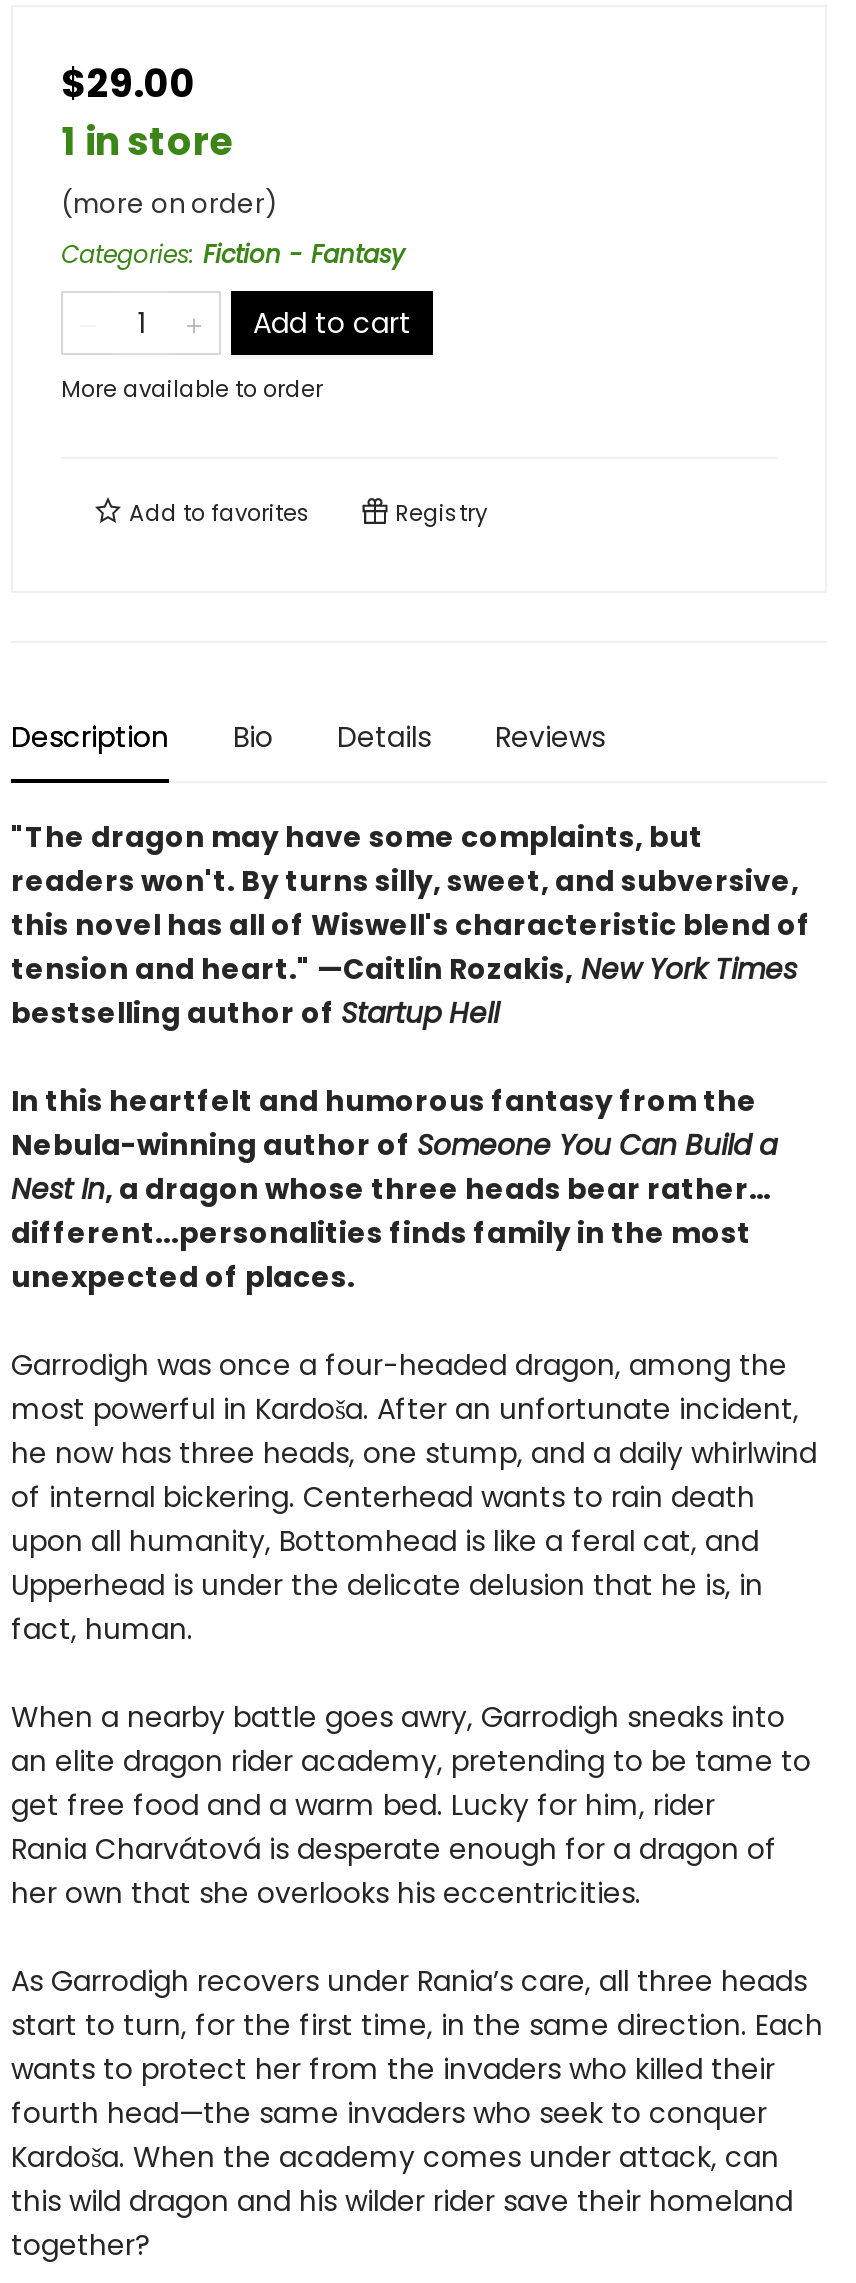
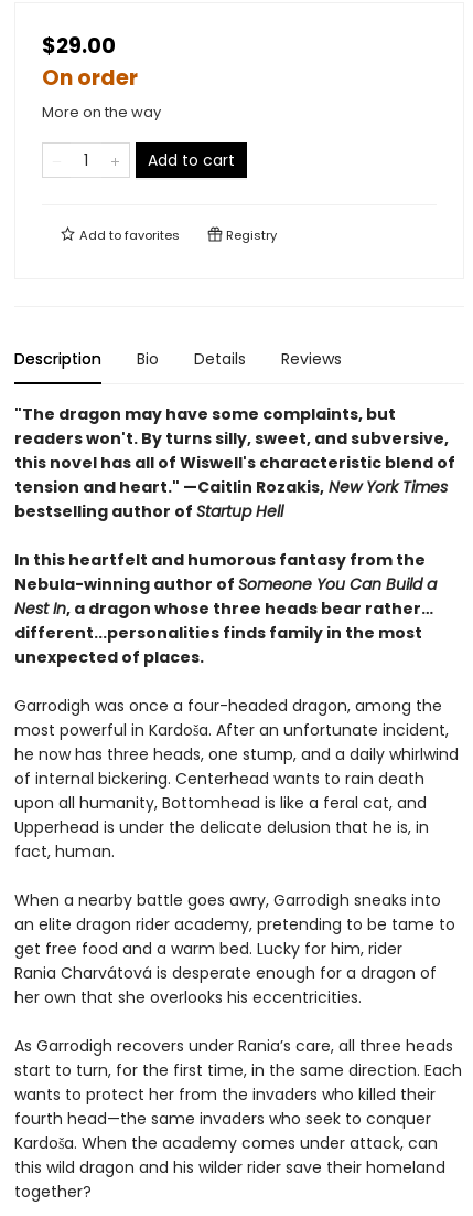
[61,115,405,271] 1 in store | (more on order) | Categories: Fiction - Fantasy -> [42,63,161,123] On order | More on the way
[61,373,323,405] More available to order -> none

